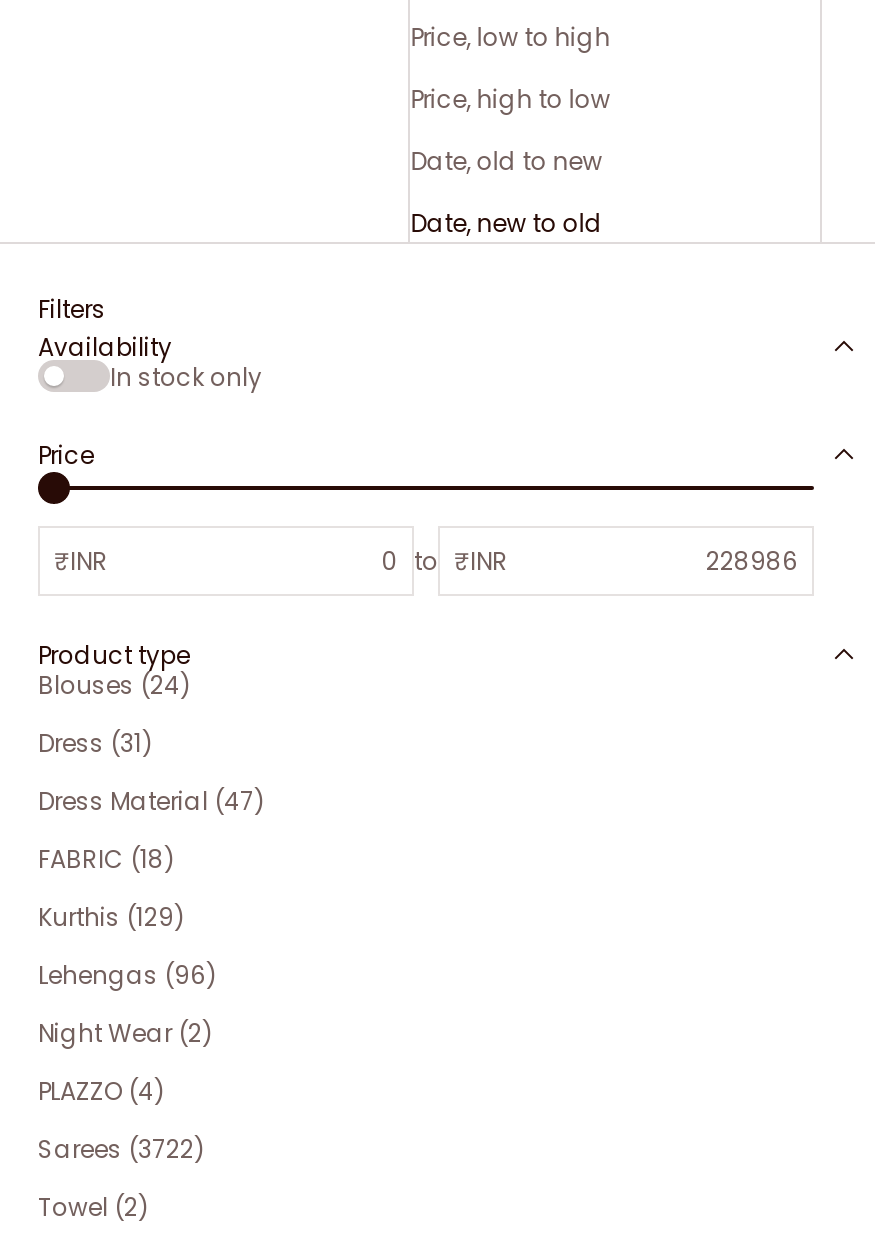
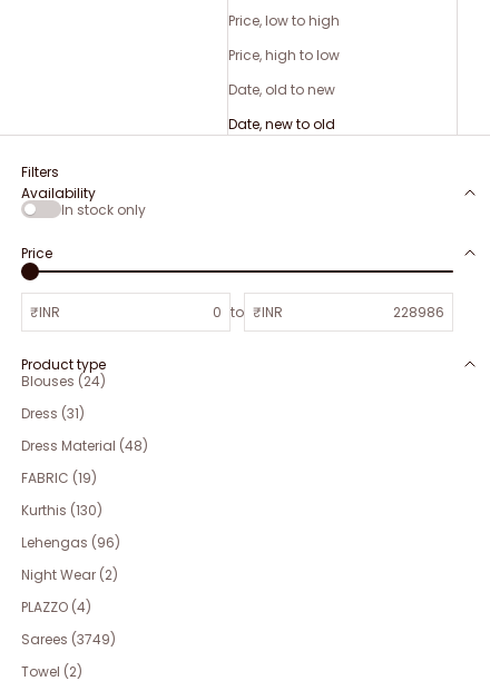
[38,784,264,818] Dress Material (47) -> [21,436,148,455] Dress Material (48)
[38,842,174,876] FABRIC (18) -> [21,468,97,487] FABRIC (19)
[38,900,184,934] Kurthis (129) -> [21,501,102,520] Kurthis (130)
[38,1132,204,1166] Sarees (3722) -> [21,630,116,649] Sarees (3749)

